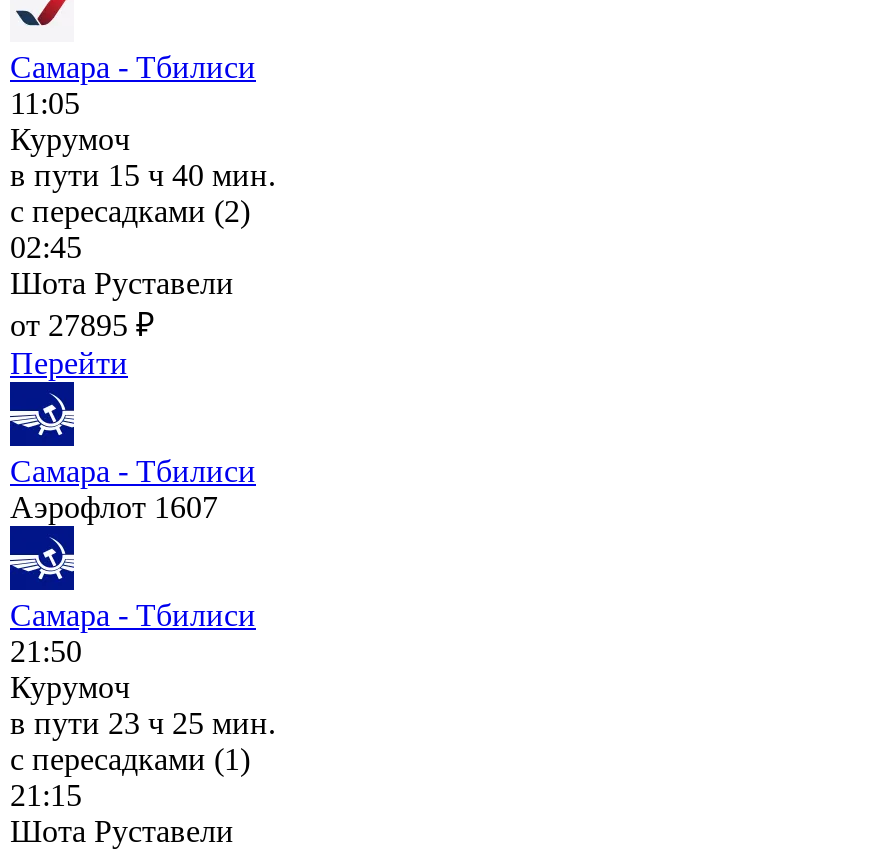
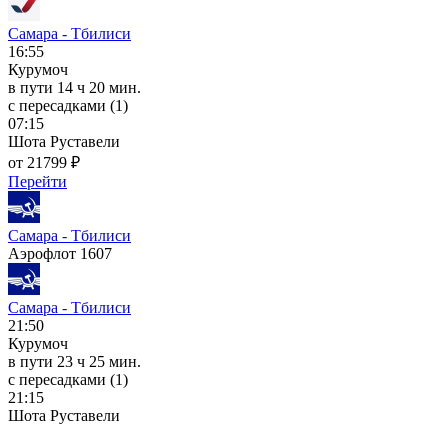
[10,86,80,120] 11:05 -> [8,43,44,60] 16:55
[10,158,276,192] в пути 15 ч 40 мин. -> [8,79,141,96] в пути 14 ч 20 мин.
[10,194,250,228] с пересадками (2) -> [8,97,128,114] с пересадками (1)
[10,230,82,264] 02:45 -> [8,115,44,132] 07:15
[10,308,154,342] от 27895 ₽ -> [8,154,80,171] от 21799 ₽

